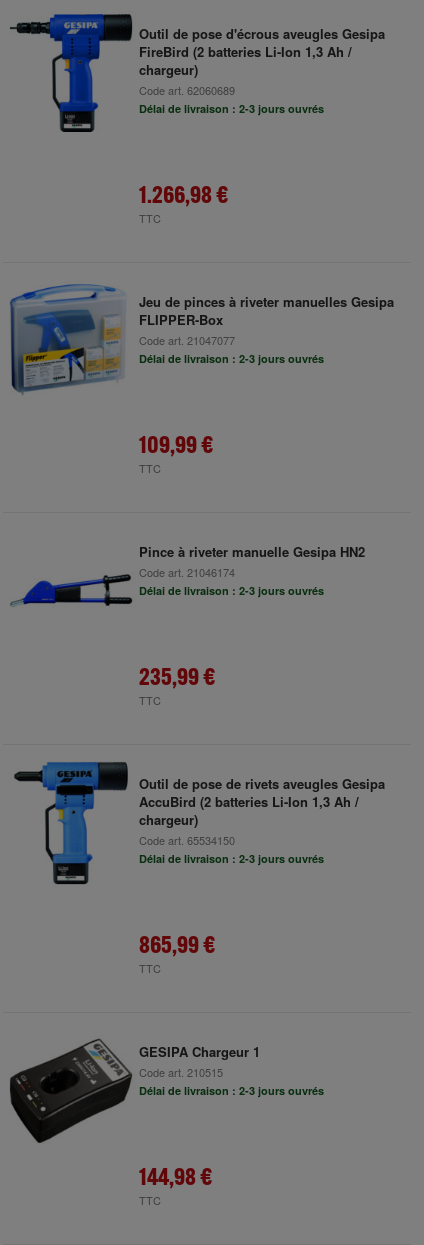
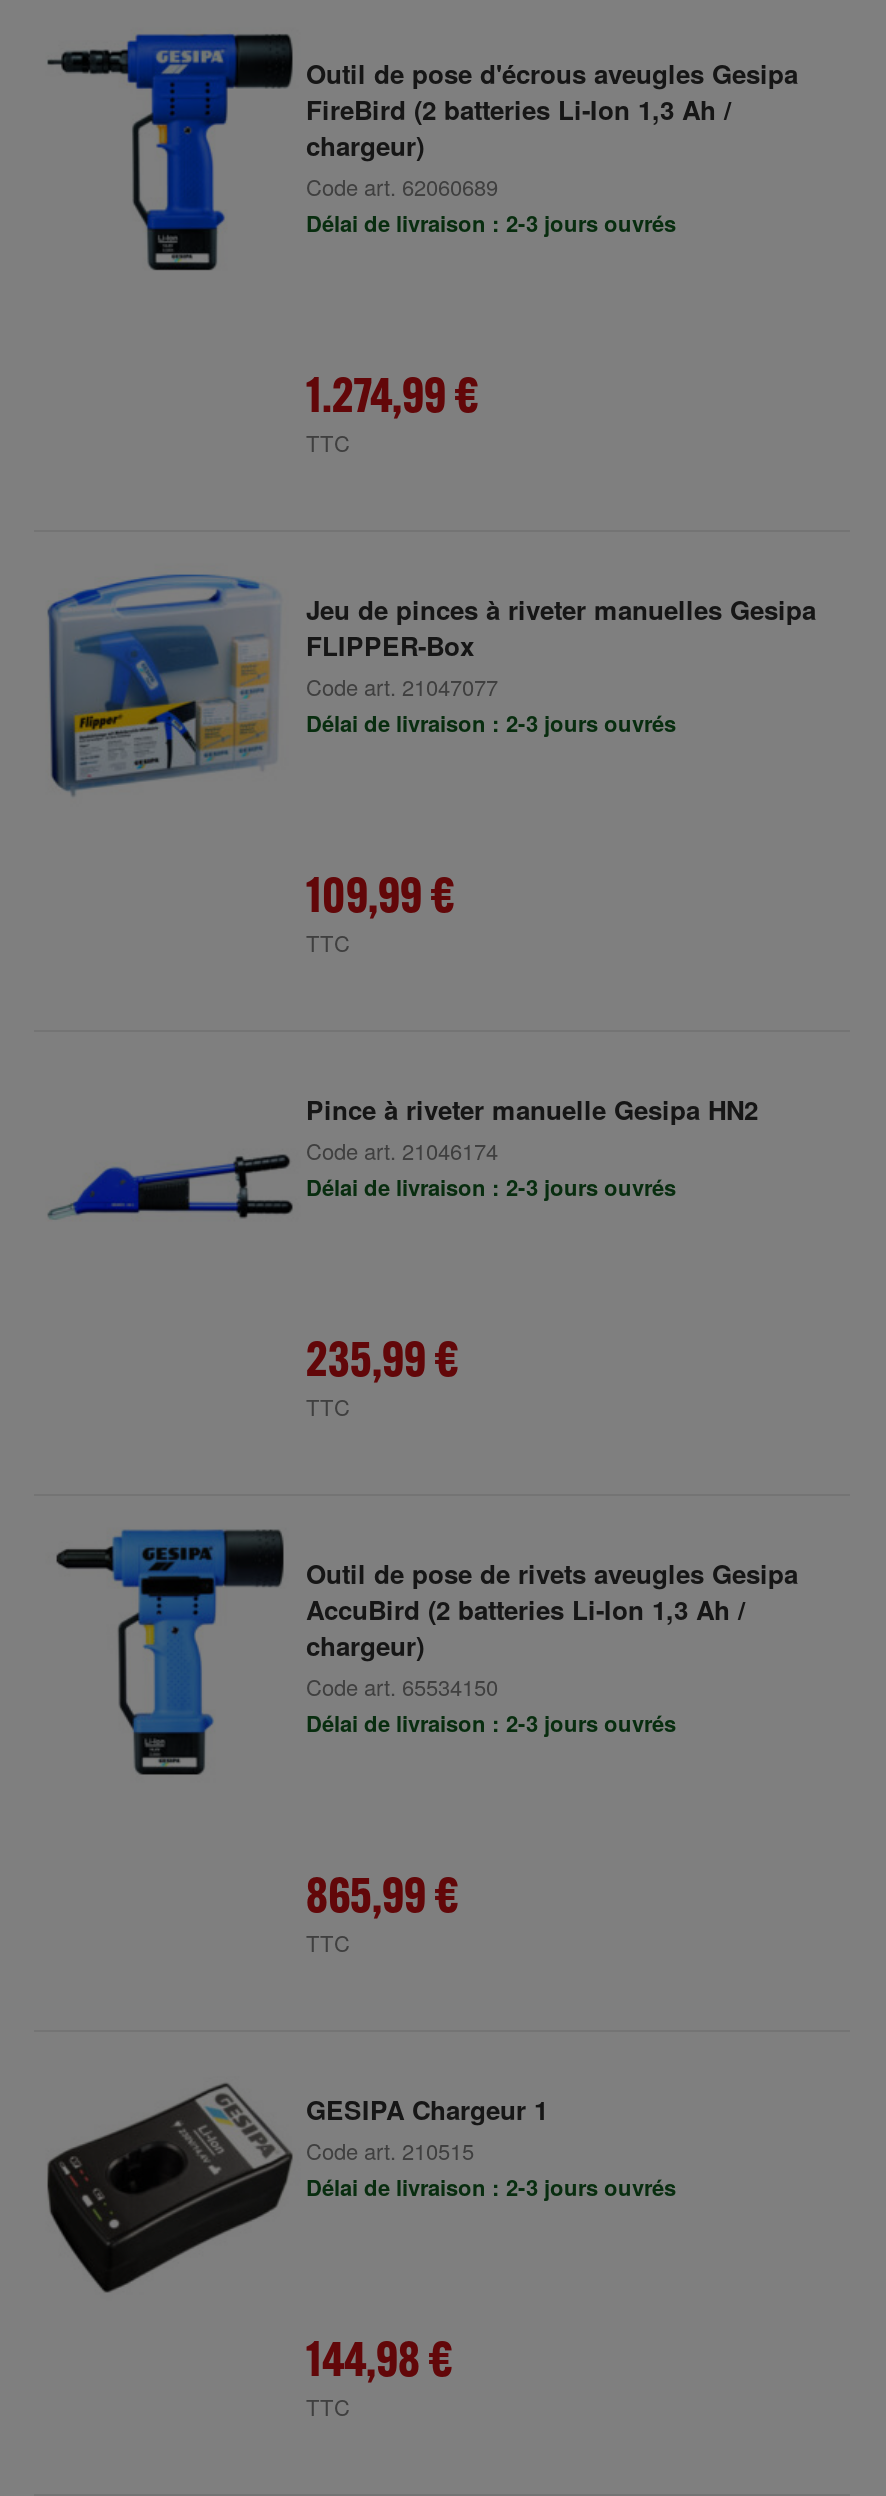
[139,179,228,209] 1.266,98 € -> [306,364,478,424] 1.274,99 €

